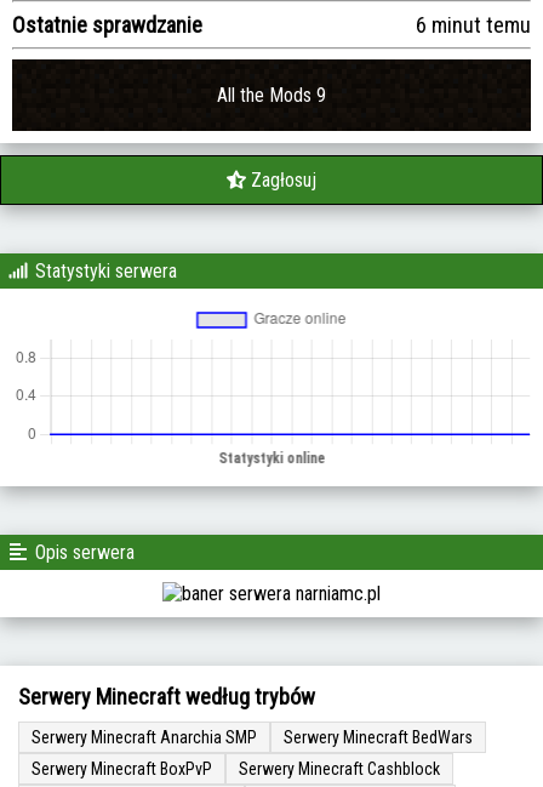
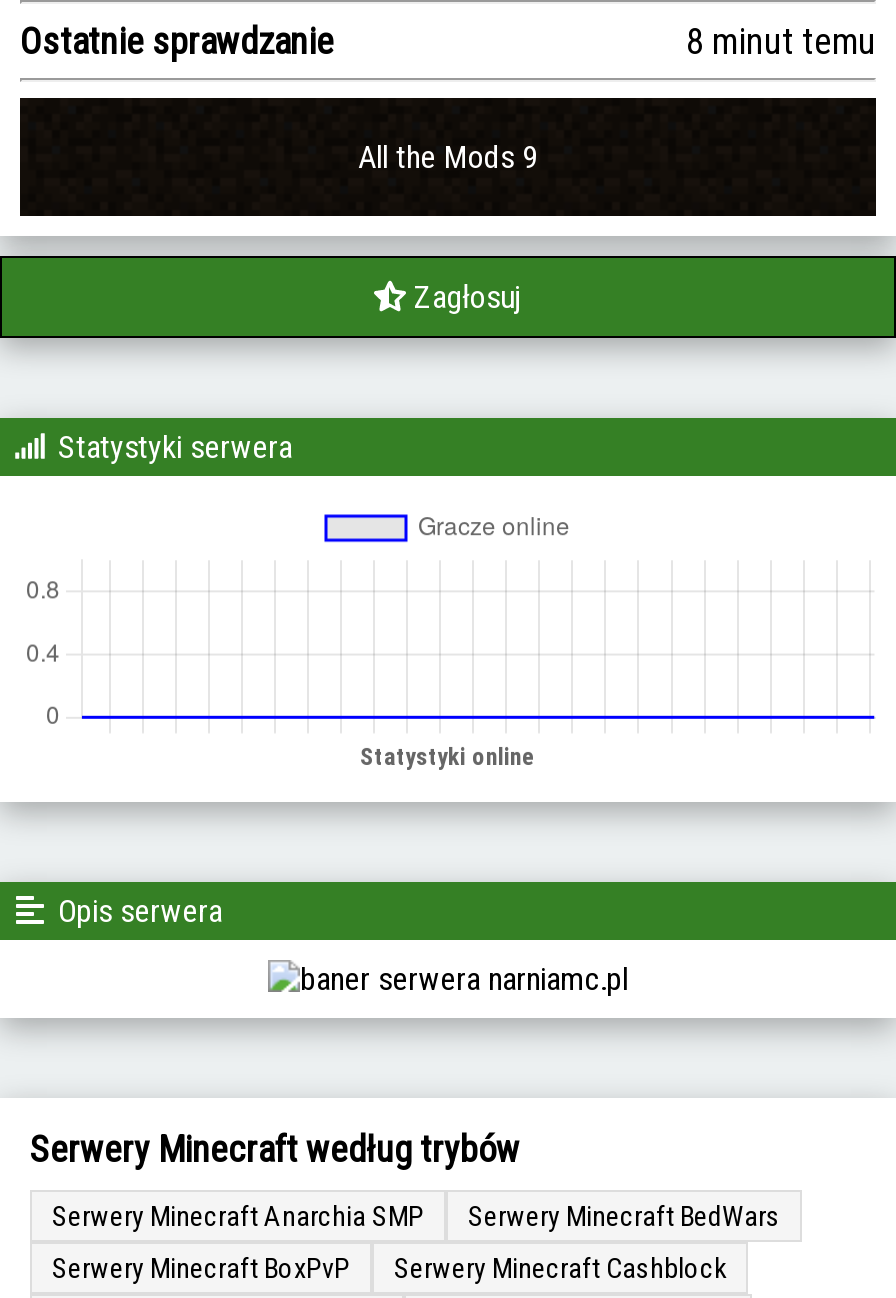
[416,12,531,38] 6 minut temu -> [686,20,876,62] 8 minut temu

